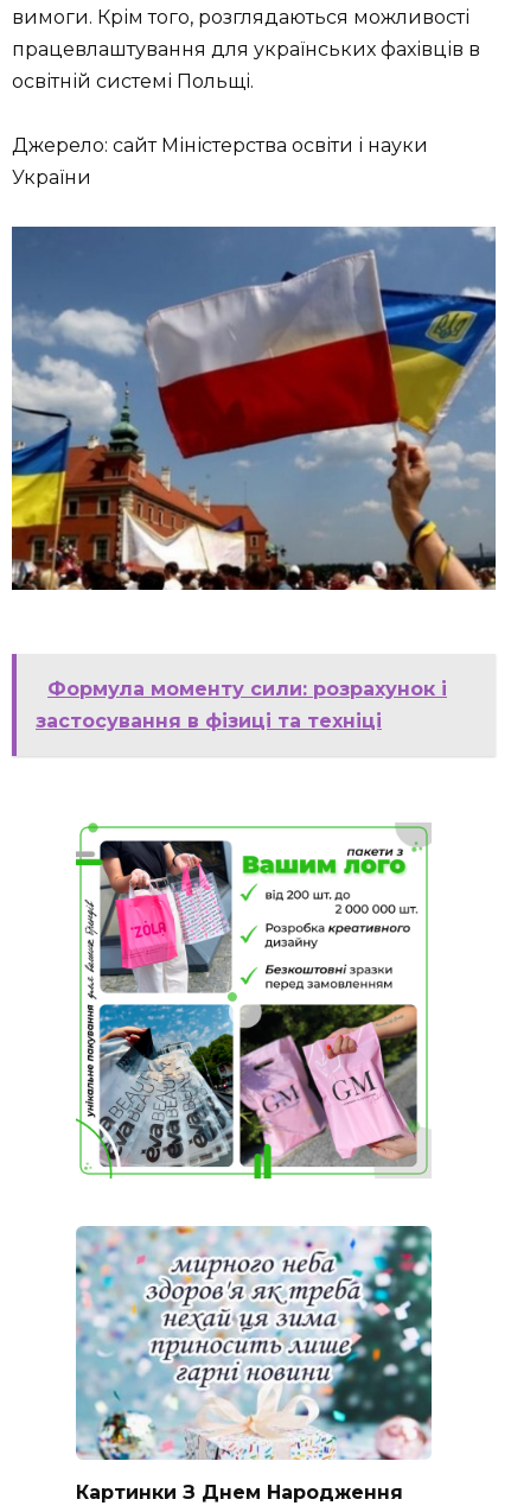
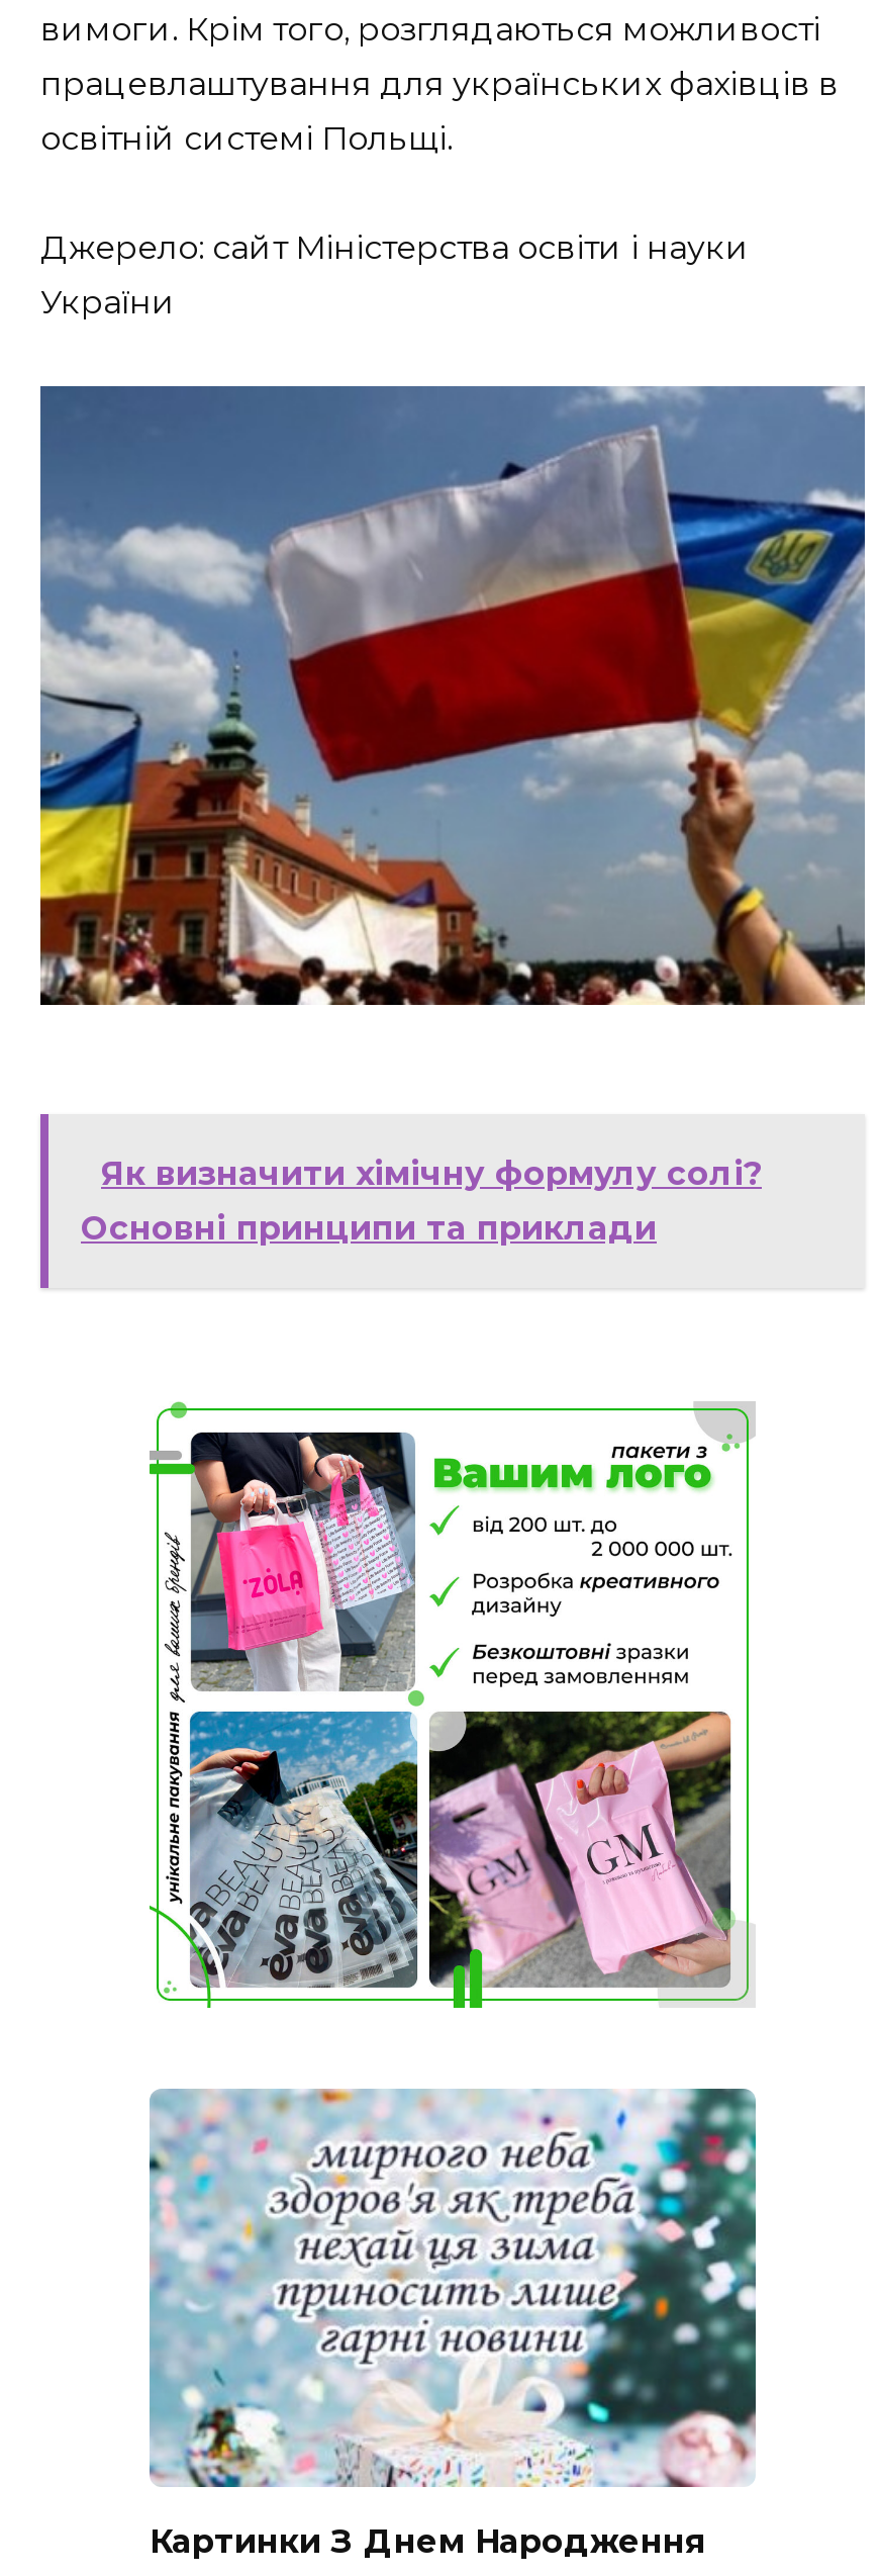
[36,678,447,732] Формула моменту сили: розрахунок і | застосування в фізиці та техніці -> [81,1154,762,1247] Як визначити хімічну формулу солі? | Основні принципи та приклади

